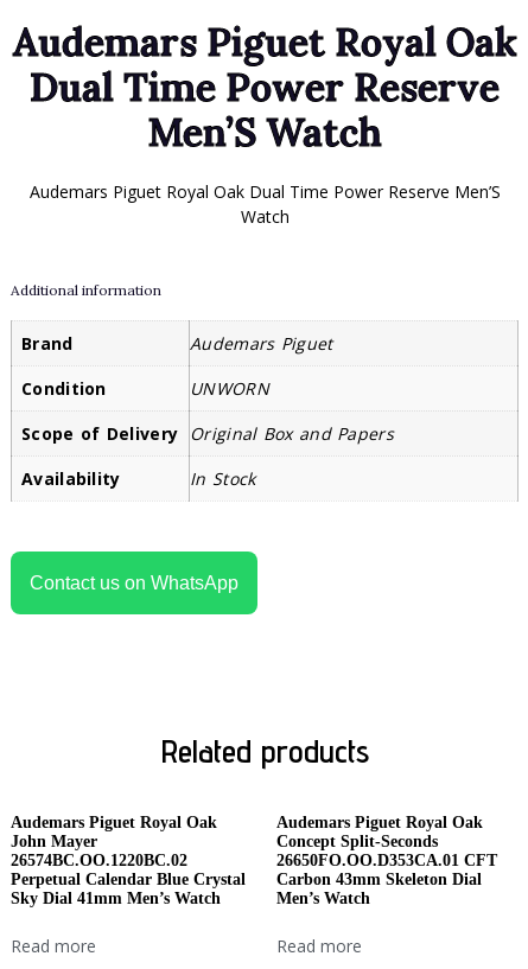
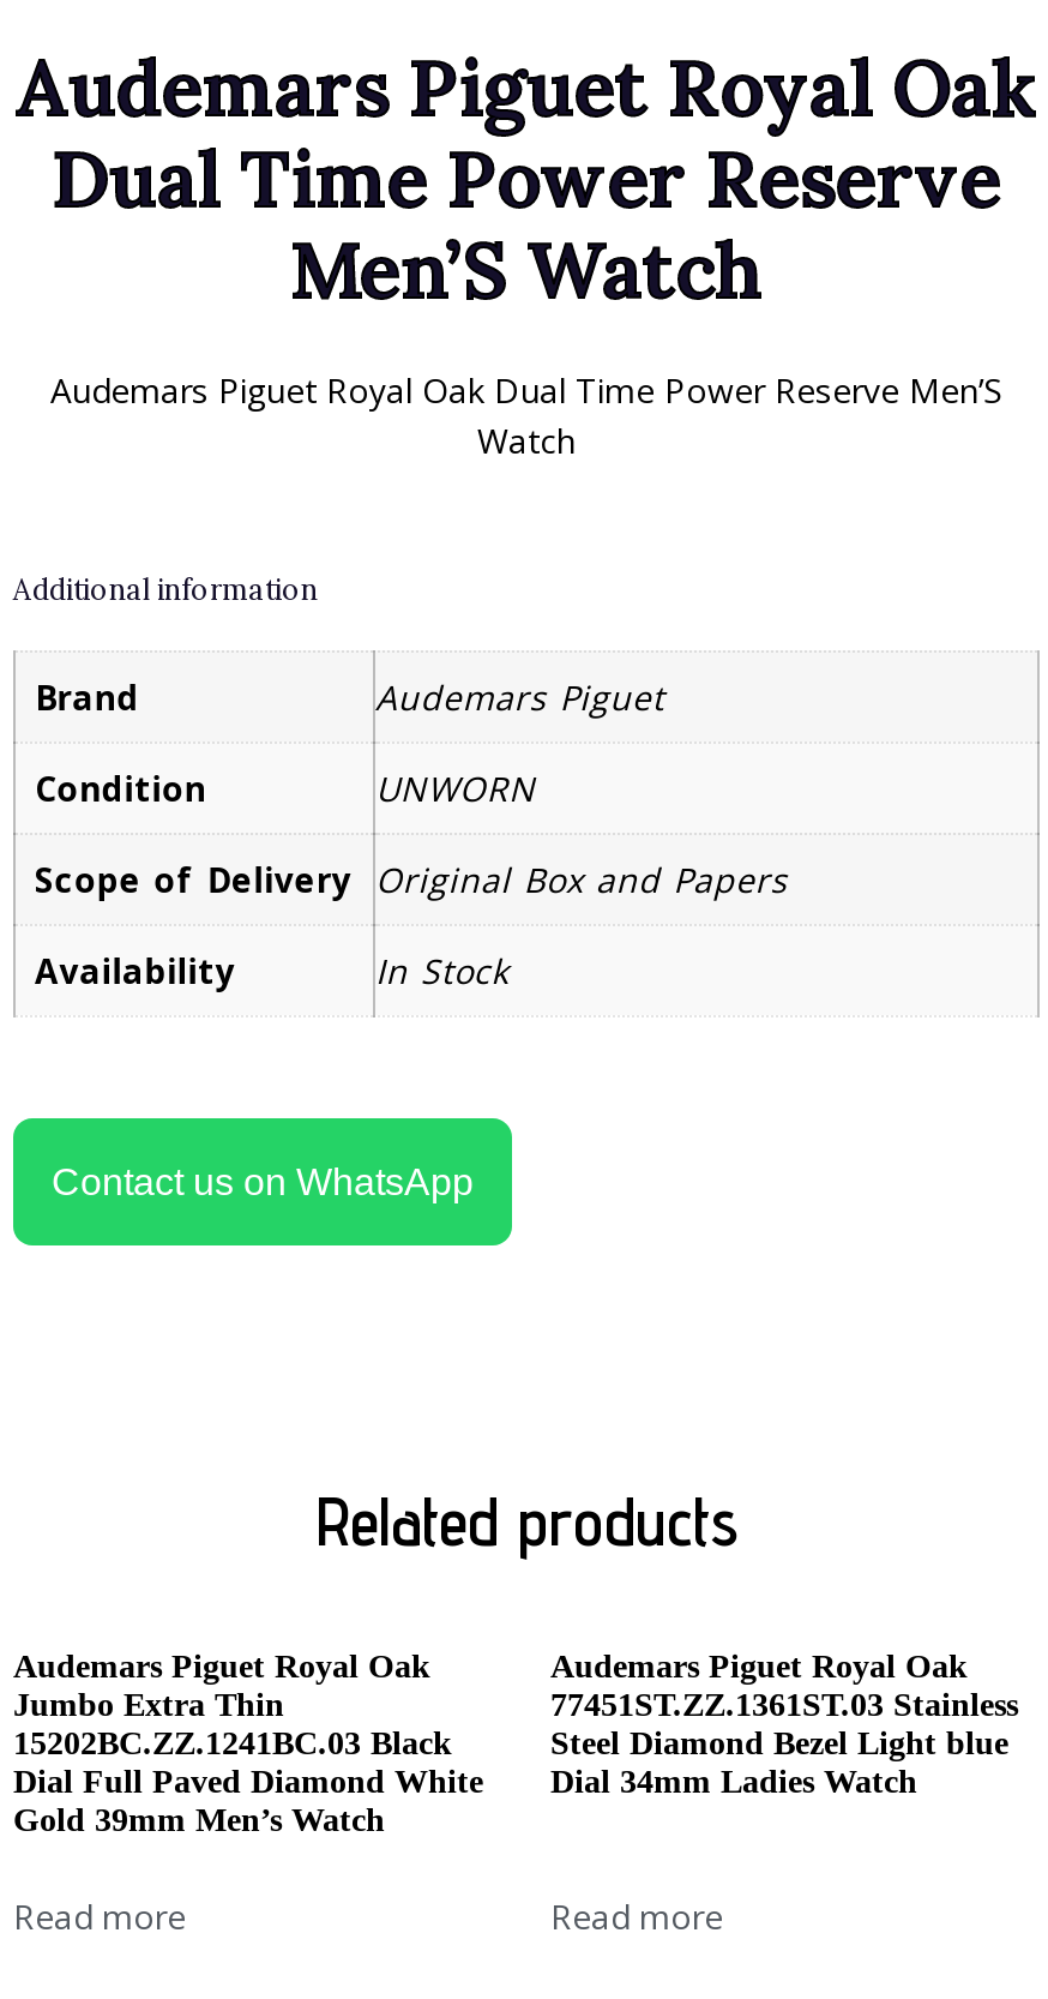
[11,833,246,908] John Mayer | 26574BC.OO.1220BC.02 | Perpetual Calendar Blue Crystal | Sky Dial 41mm Men’s Watch -> [13,1688,483,1839] Jumbo Extra Thin | 15202BC.ZZ.1241BC.03 Black | Dial Full Paved Diamond White | Gold 39mm Men’s Watch
[276,833,497,908] Concept Split-Seconds | 26650FO.OO.D353CA.01 CFT | Carbon 43mm Skeleton Dial | Men’s Watch -> [550,1688,1018,1800] 77451ST.ZZ.1361ST.03 Stainless | Steel Diamond Bezel Light blue | Dial 34mm Ladies Watch

